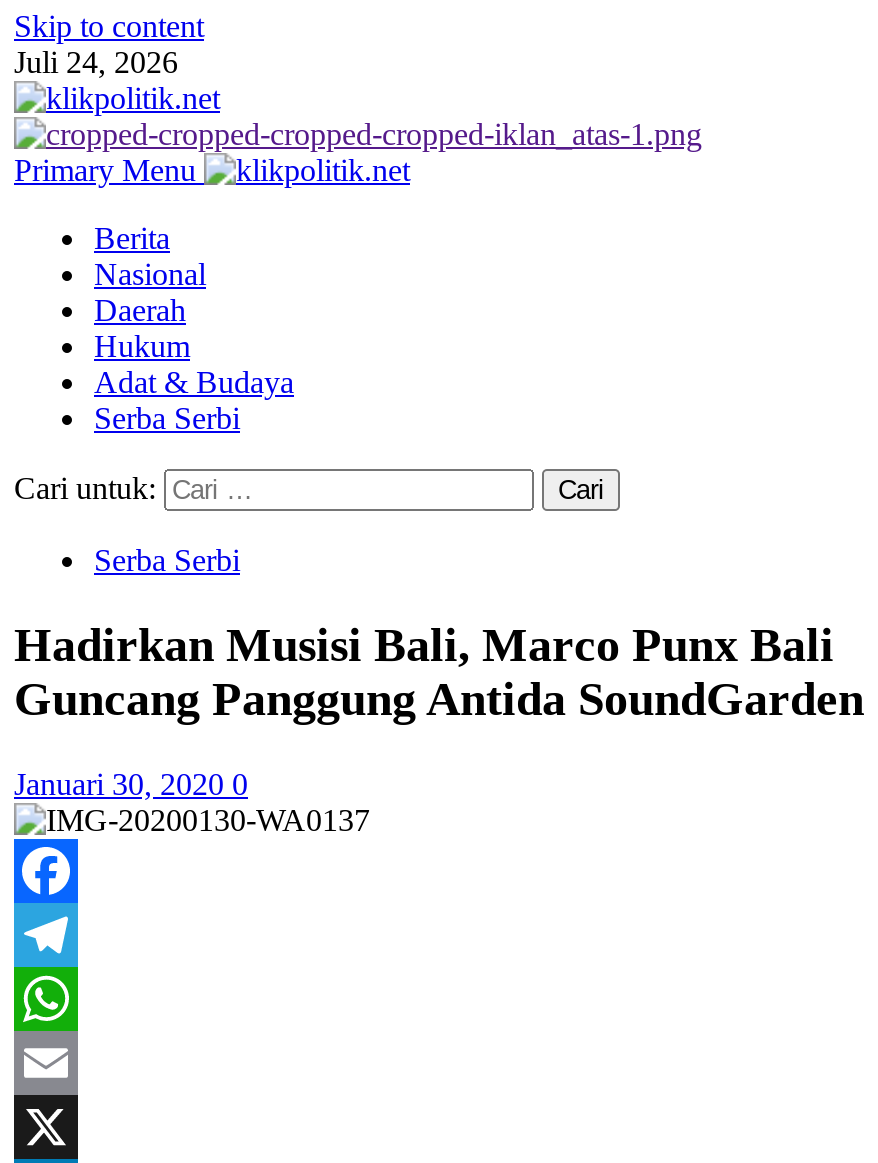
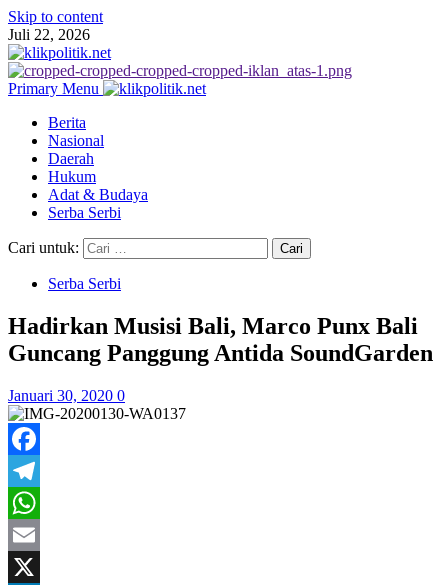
[14,45,178,79] Juli 24, 2026 -> [8,26,90,43] Juli 22, 2026

